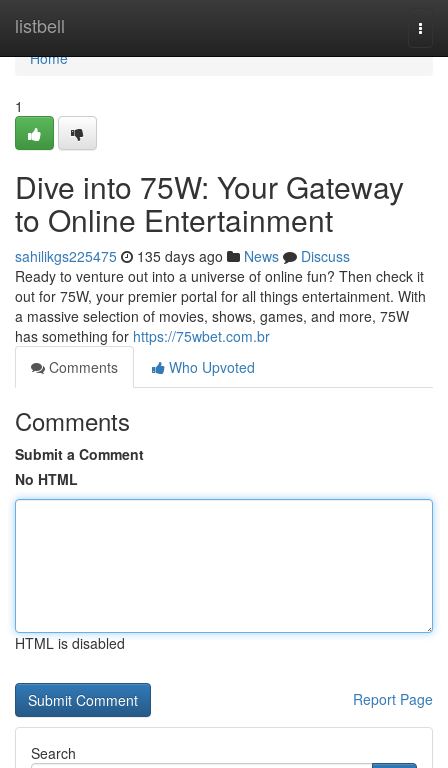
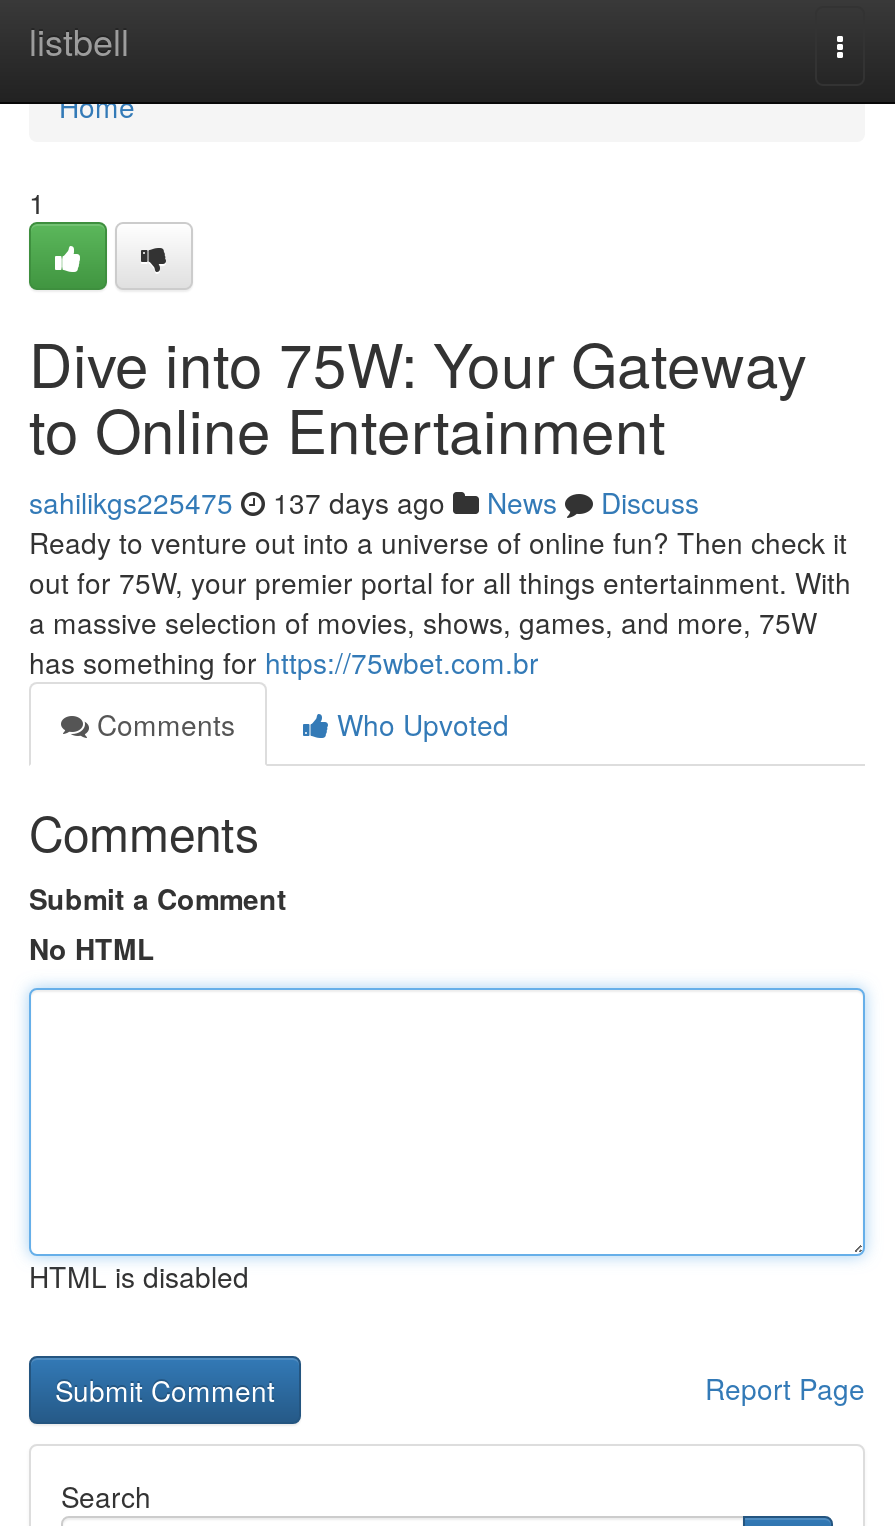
[15,246,350,266] sahilikgs225475 135 days ago News Discuss -> [29,482,699,522] sahilikgs225475 137 days ago News Discuss

